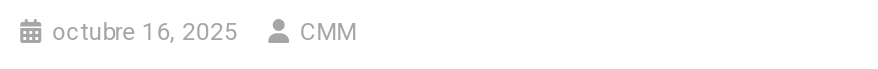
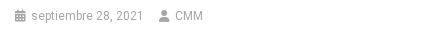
[52,17,238,45] octubre 16, 2025 -> [31,9,144,23] septiembre 28, 2021

